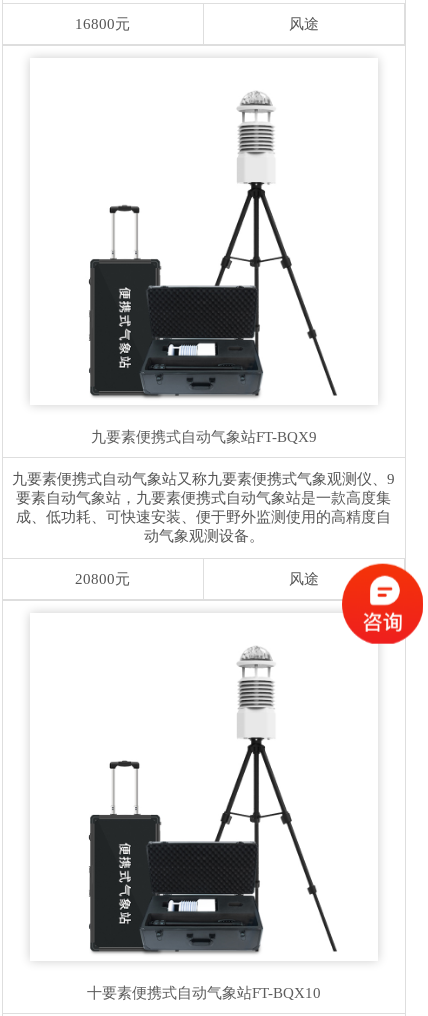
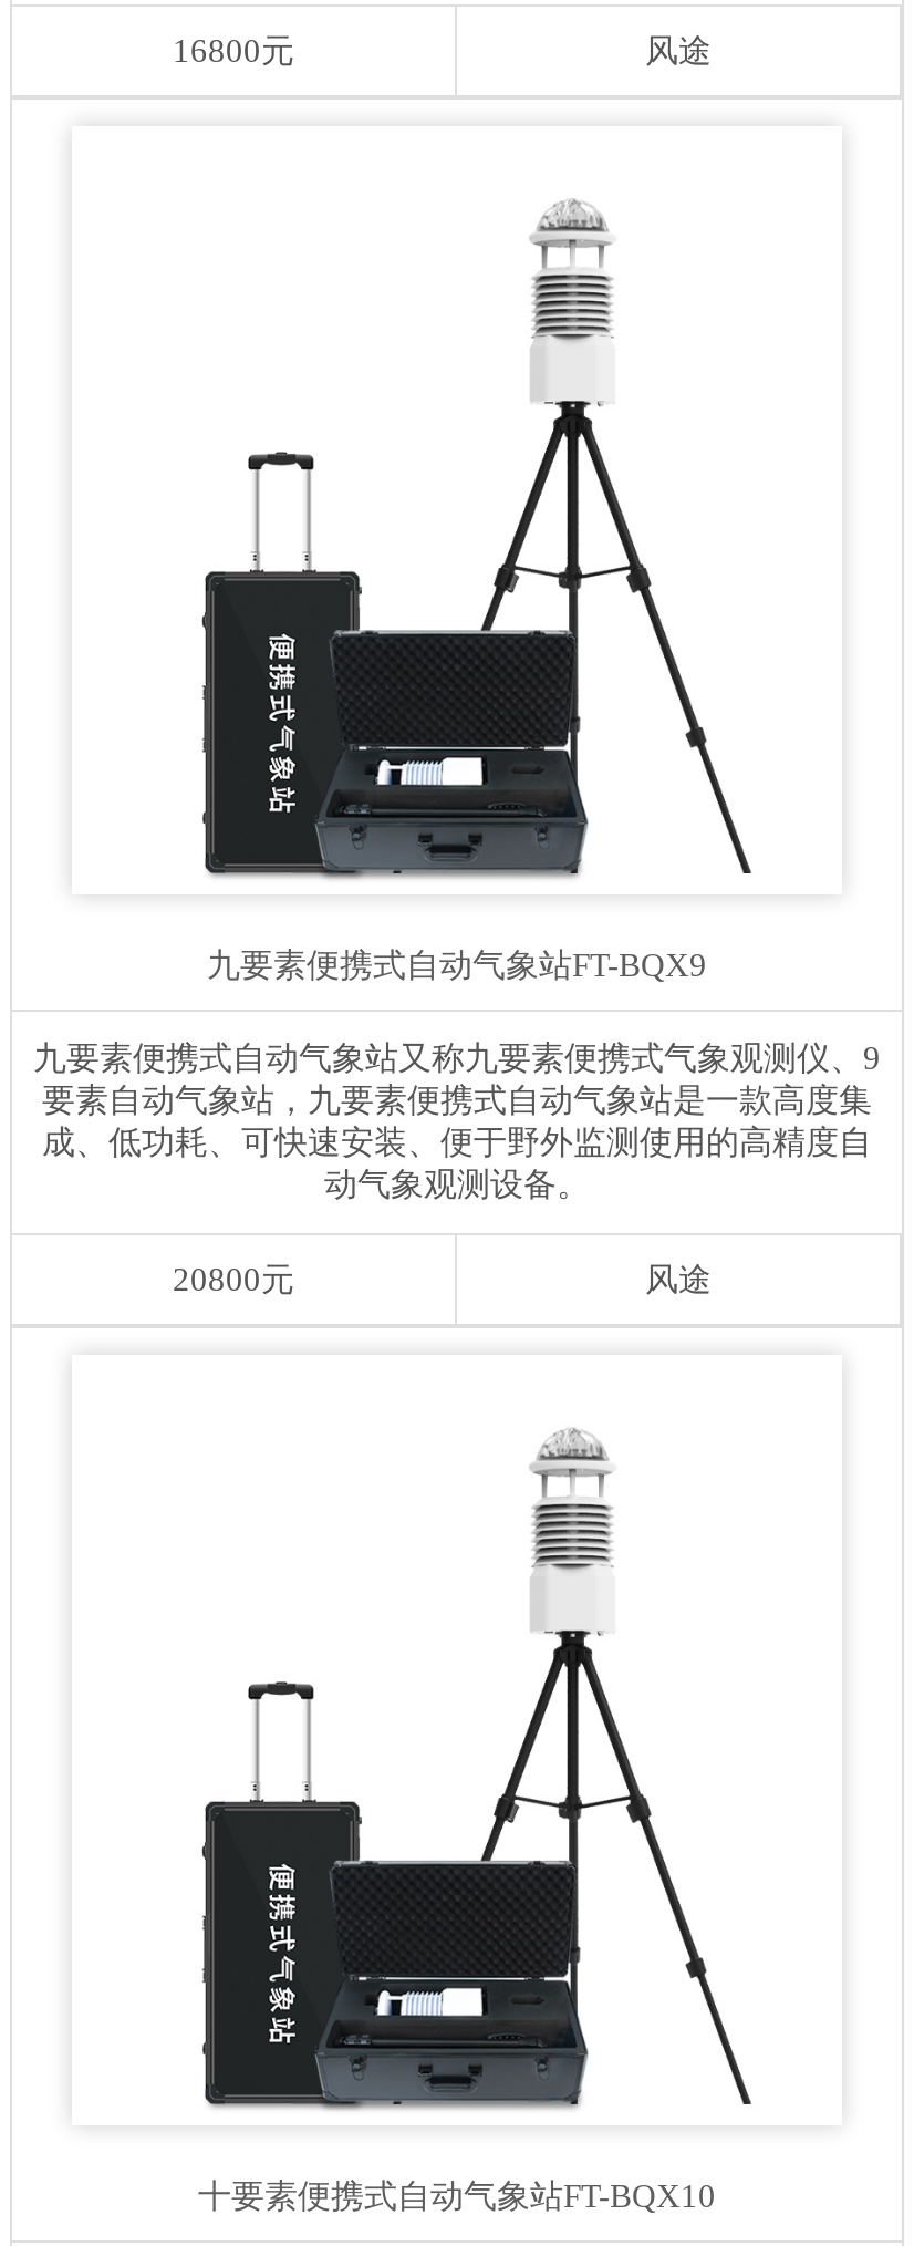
[341,562,424,645] [image] -> none

